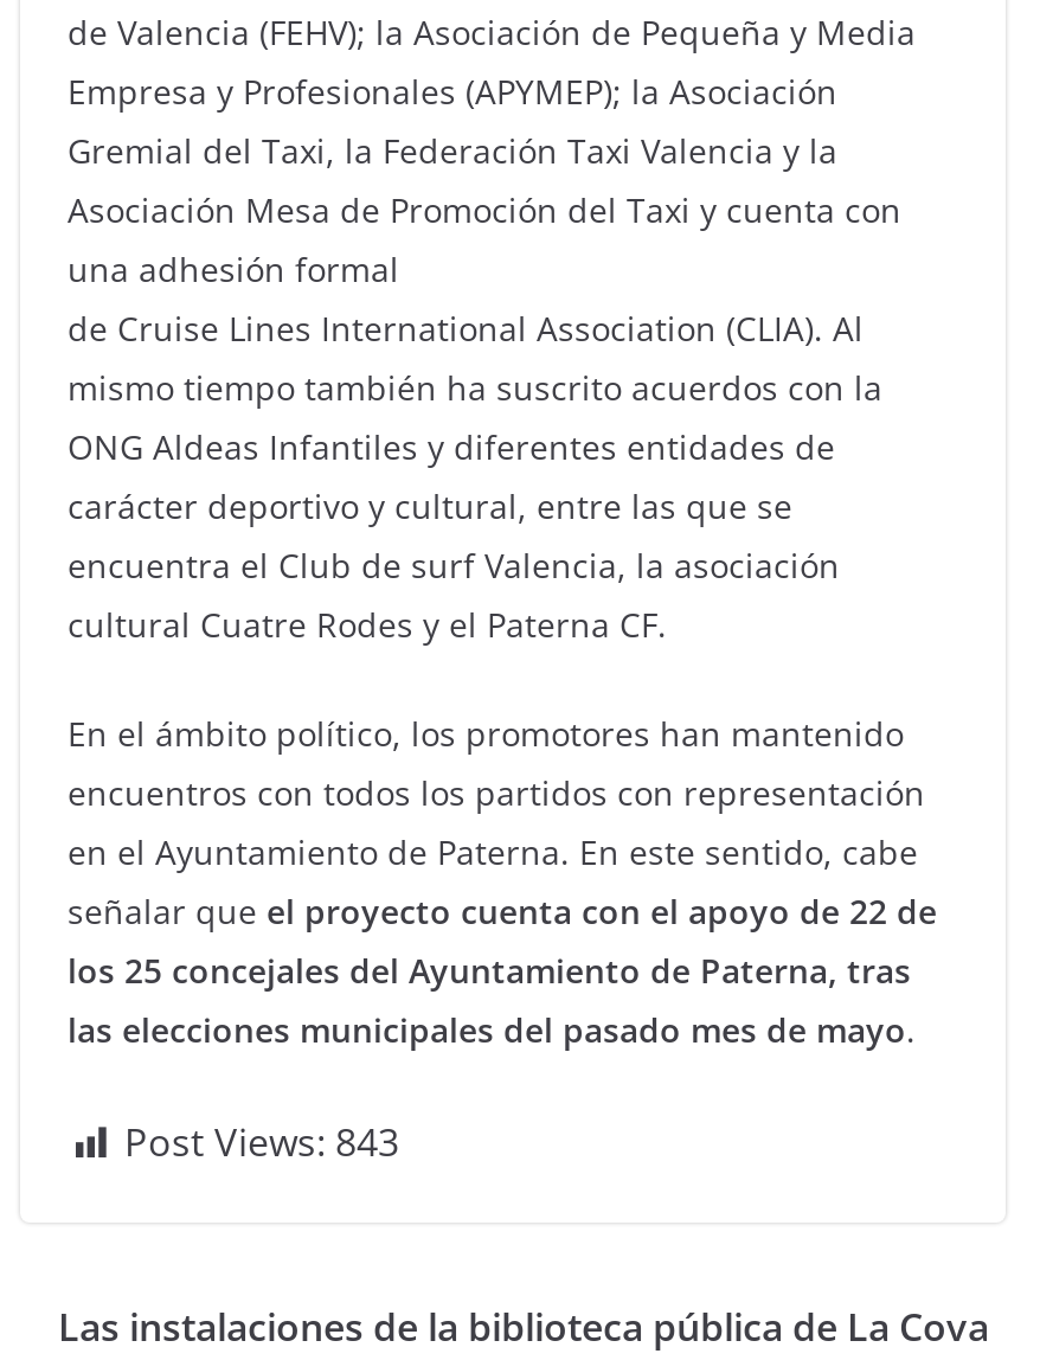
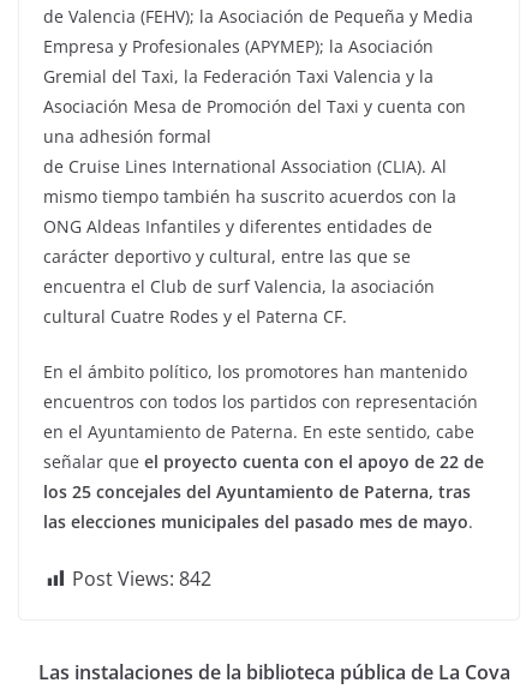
[124,1116,399,1168] Post Views: 843 -> [72,565,211,592] Post Views: 842

